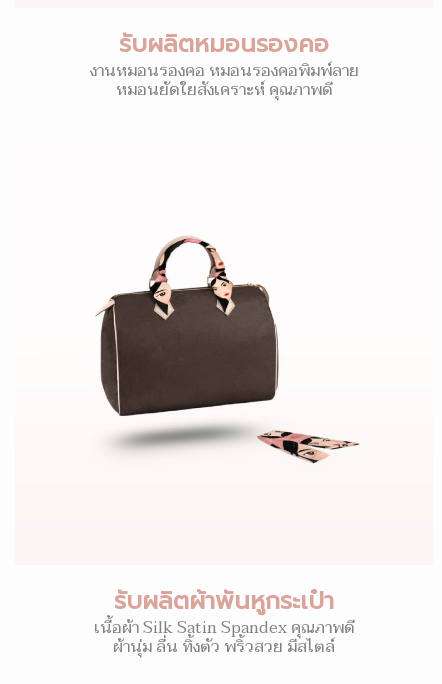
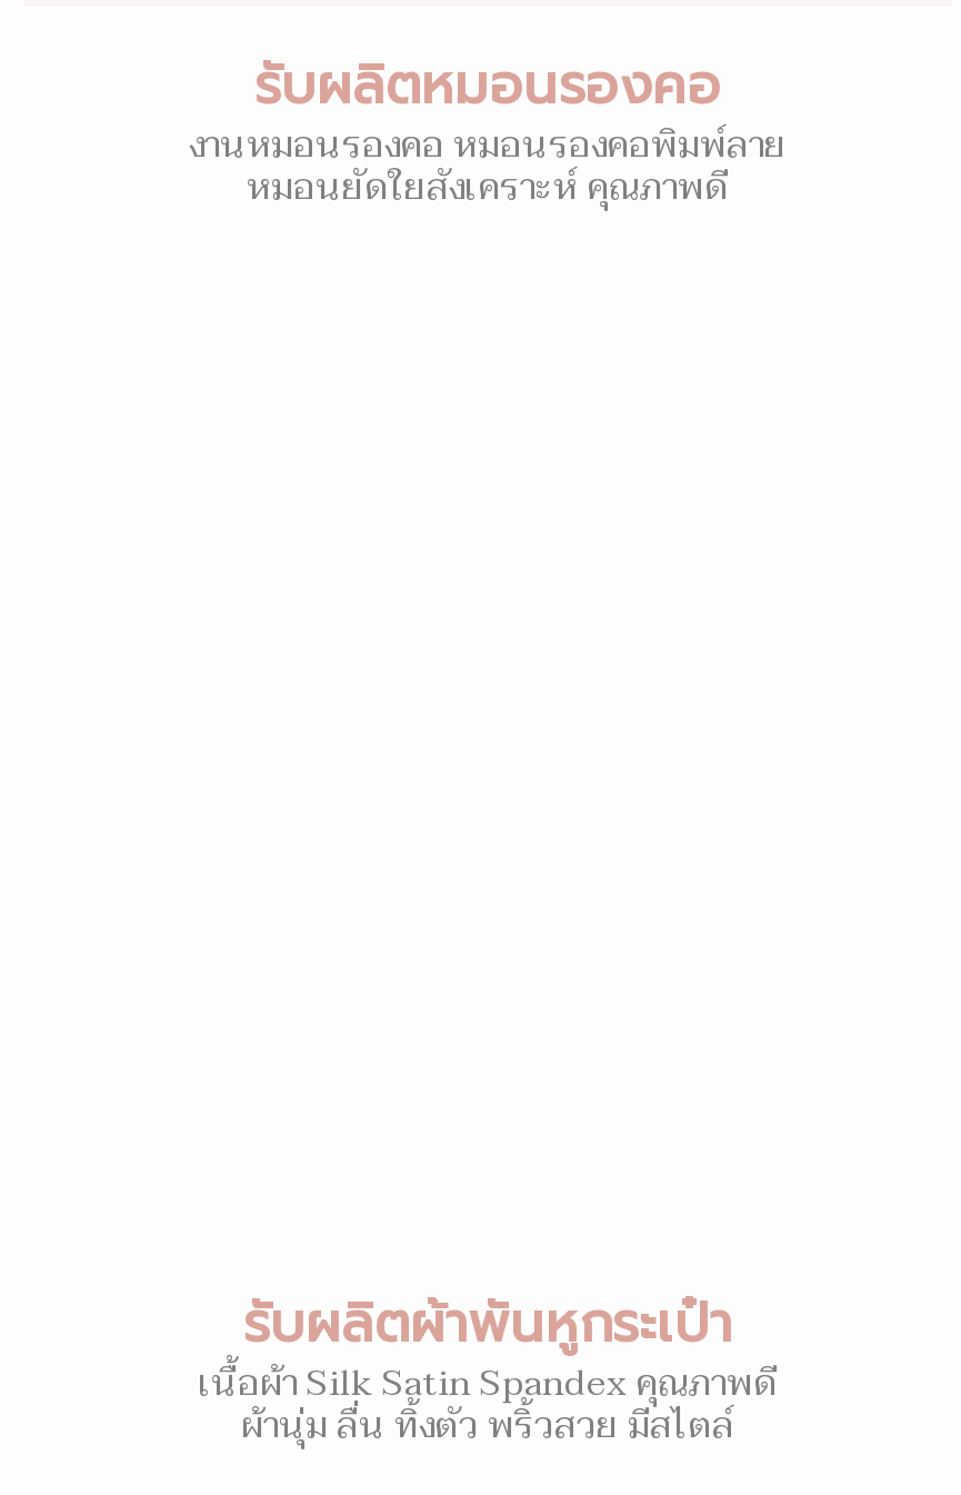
[95,236,360,464] [image] -> none

